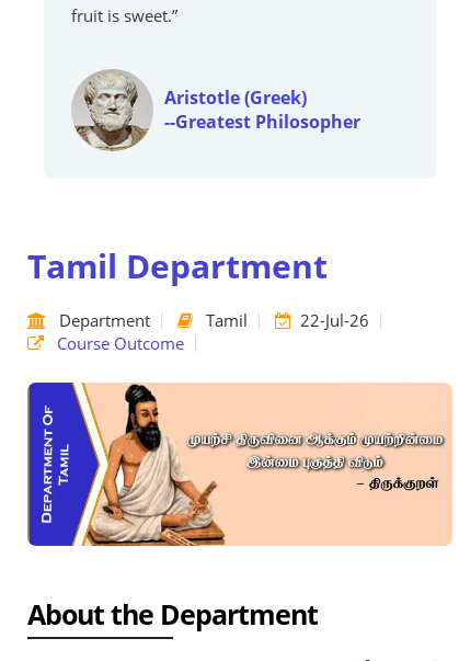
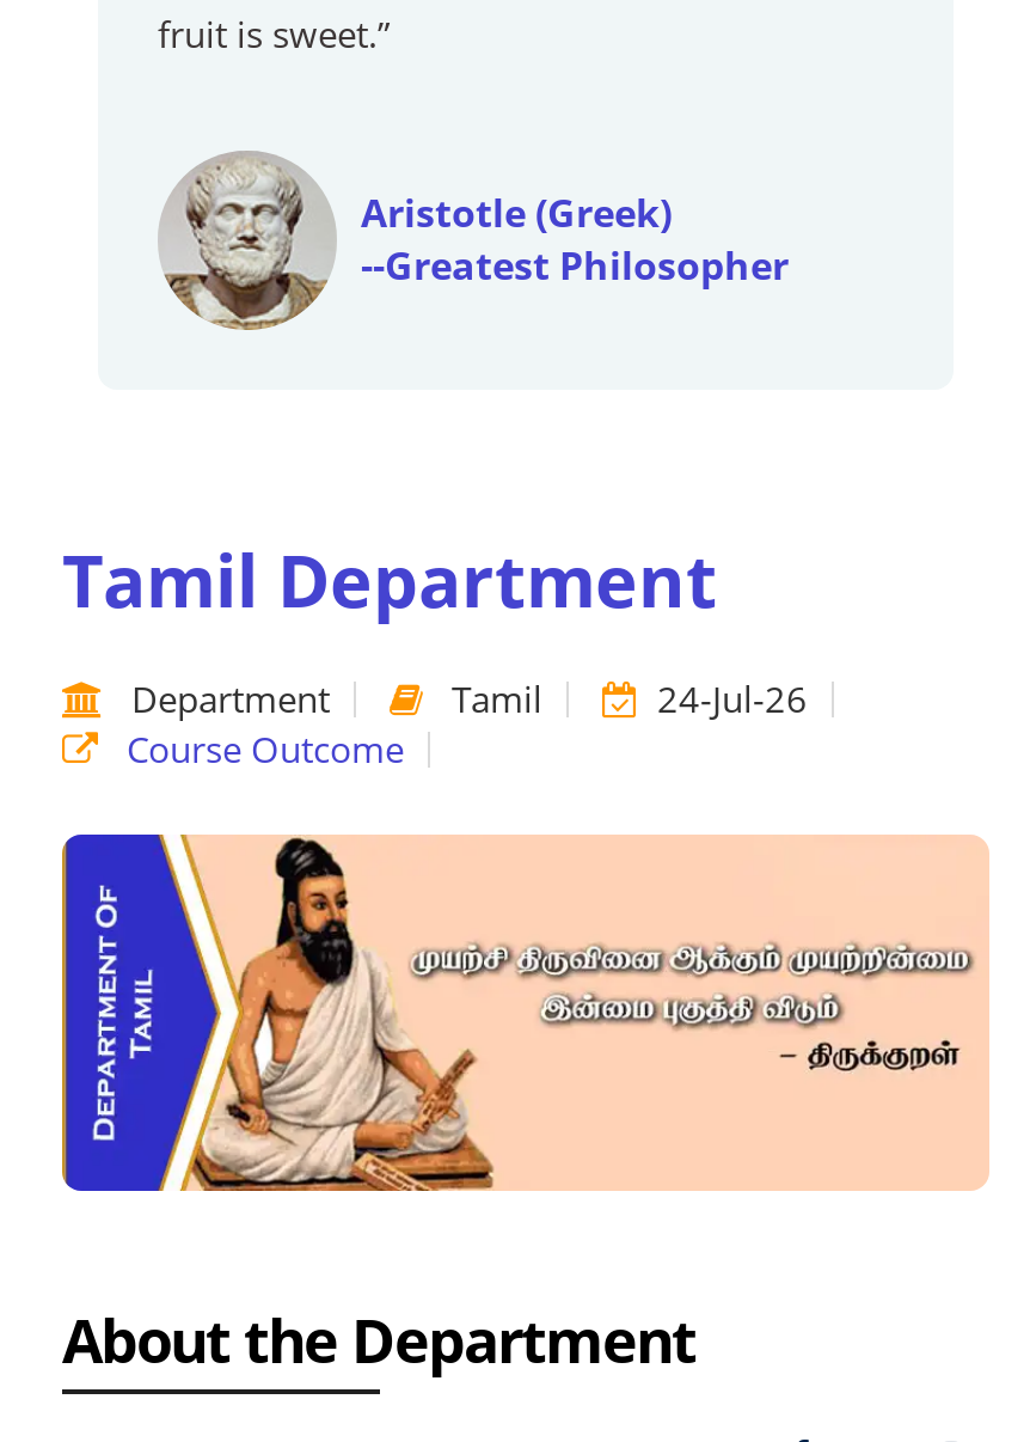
[46,309,369,331] Department Tamil 22-Jul-26 -> [103,675,808,723] Department Tamil 24-Jul-26

